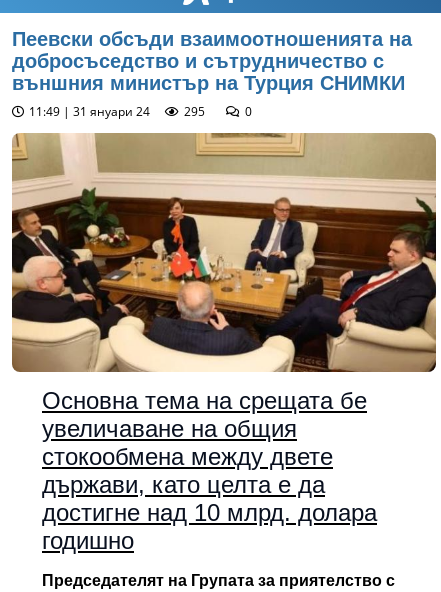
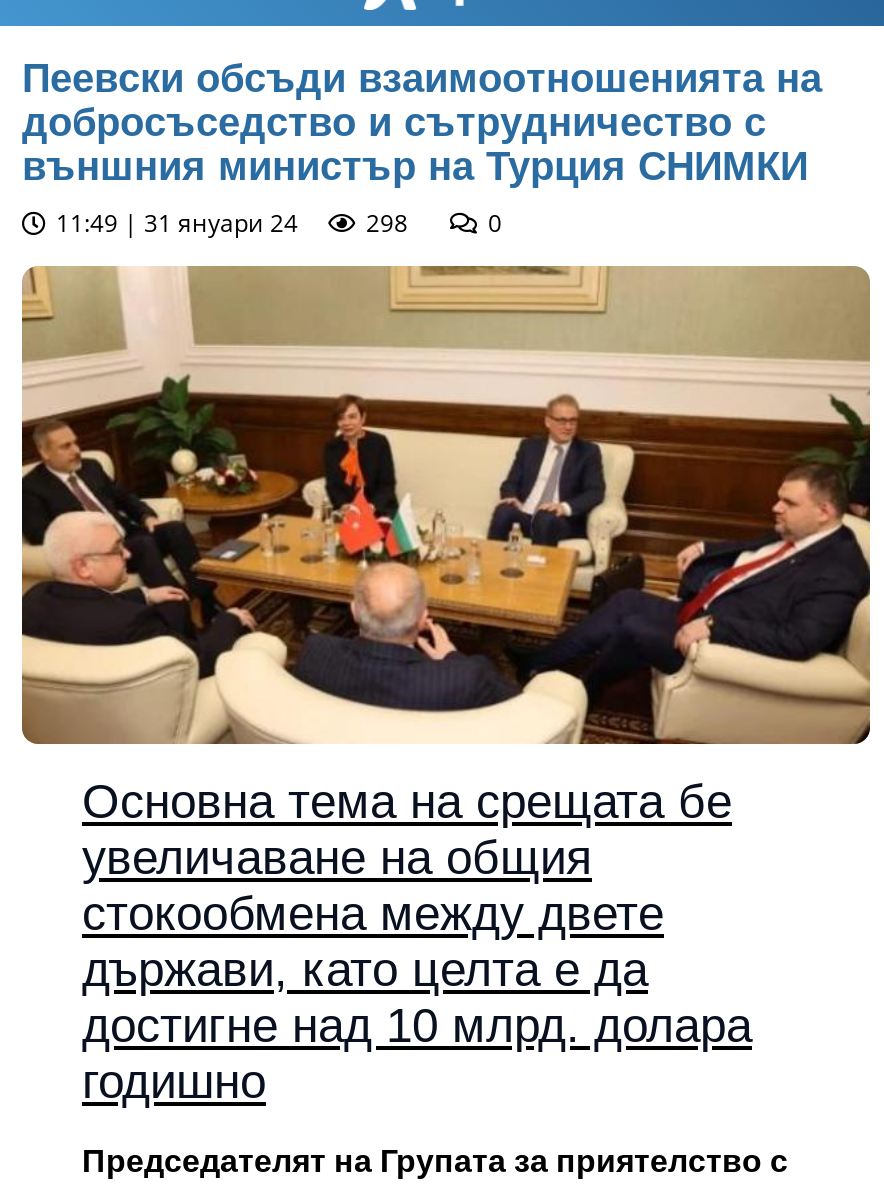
[184,103,205,120] 295 -> [366,206,408,240] 298

